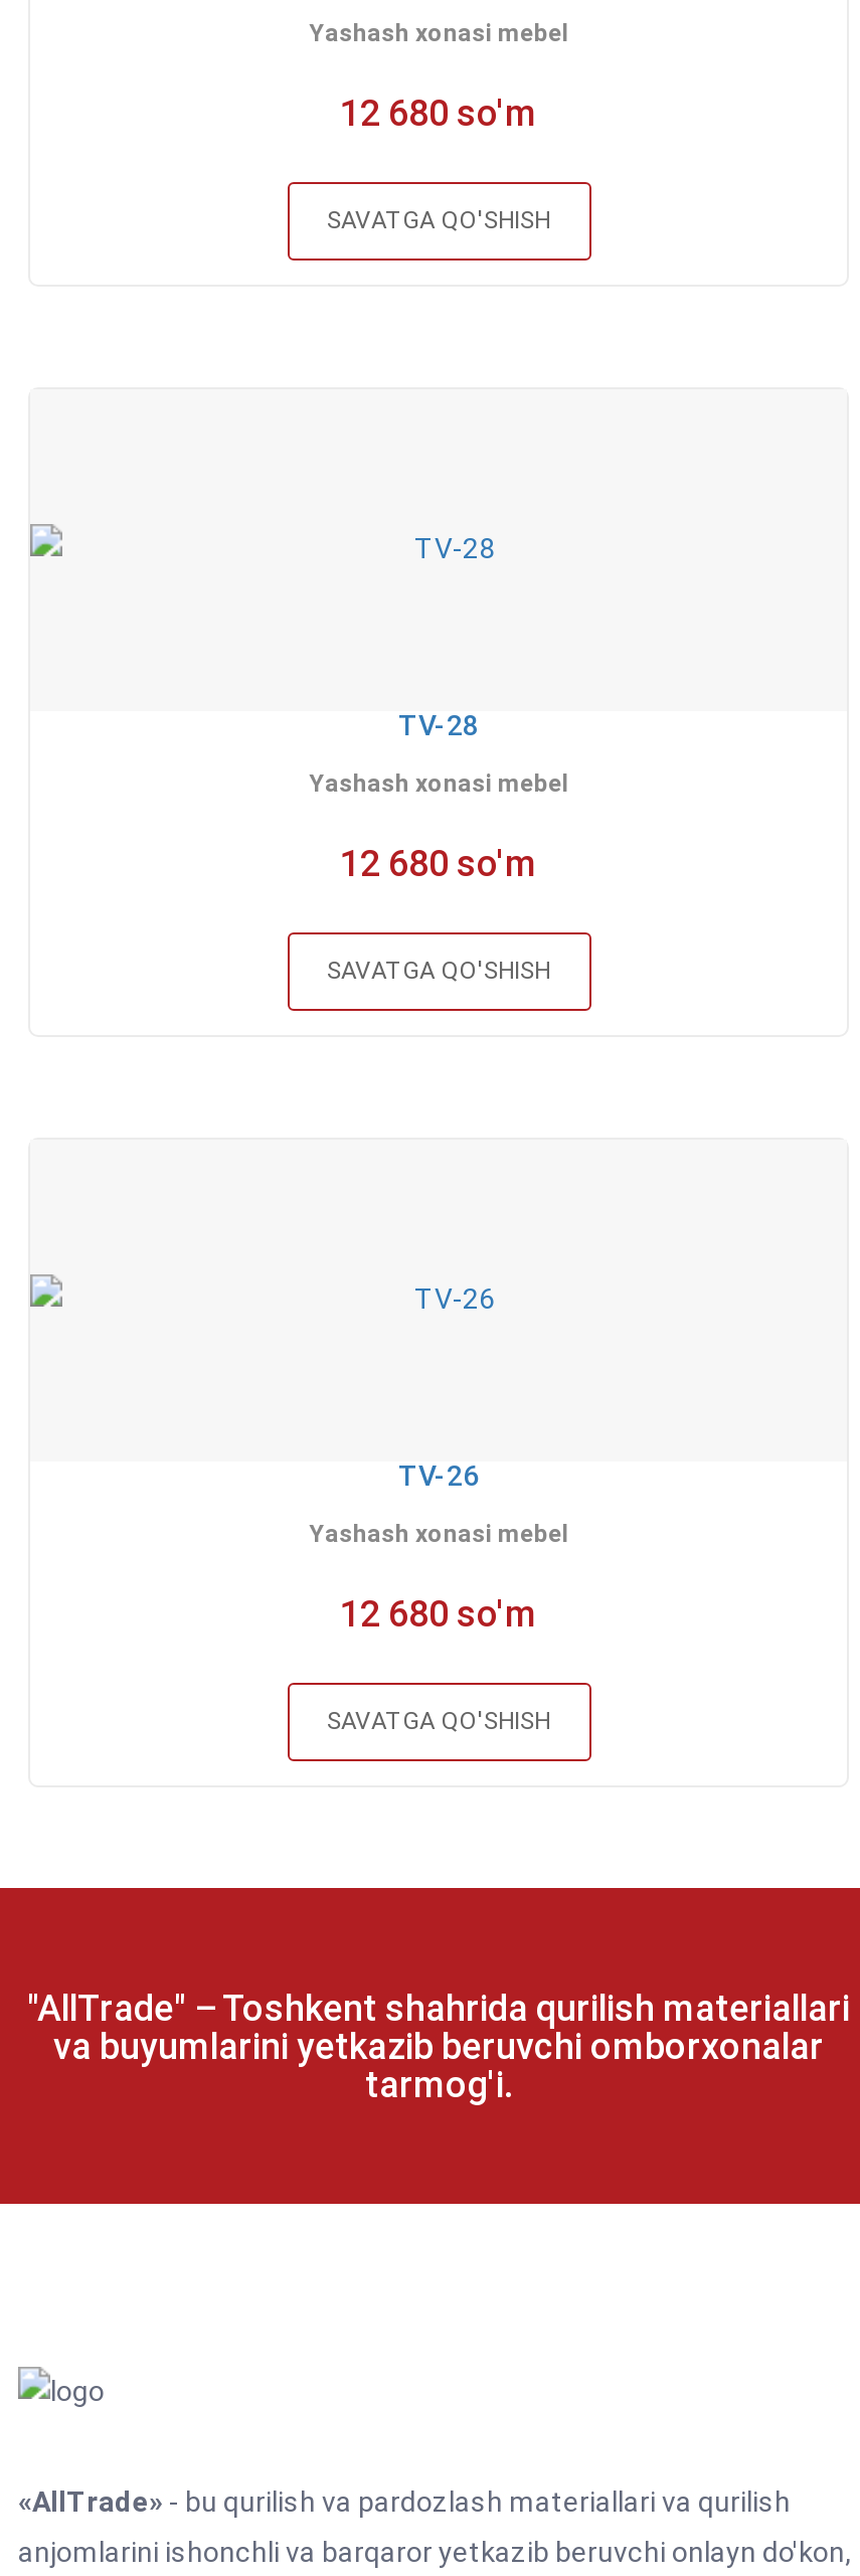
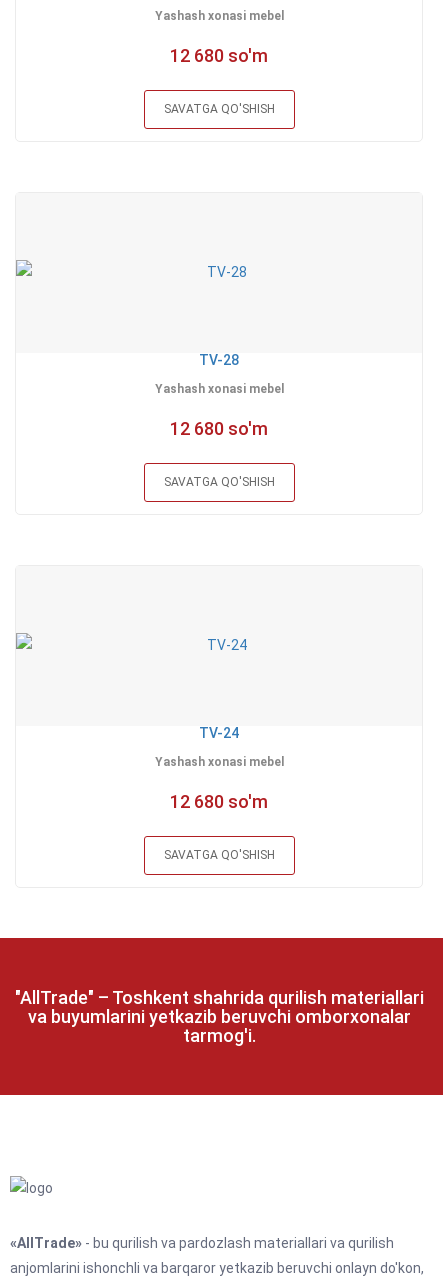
[398,1459,479,1491] TV-26 -> [199,725,239,741] TV-24

